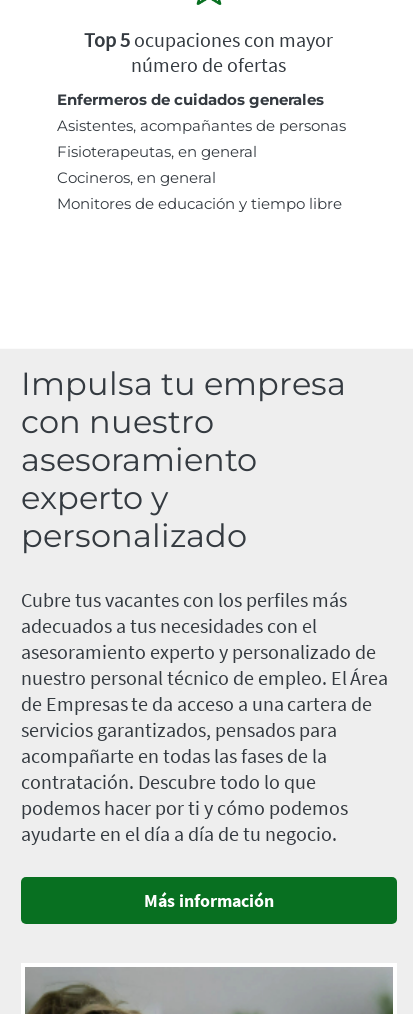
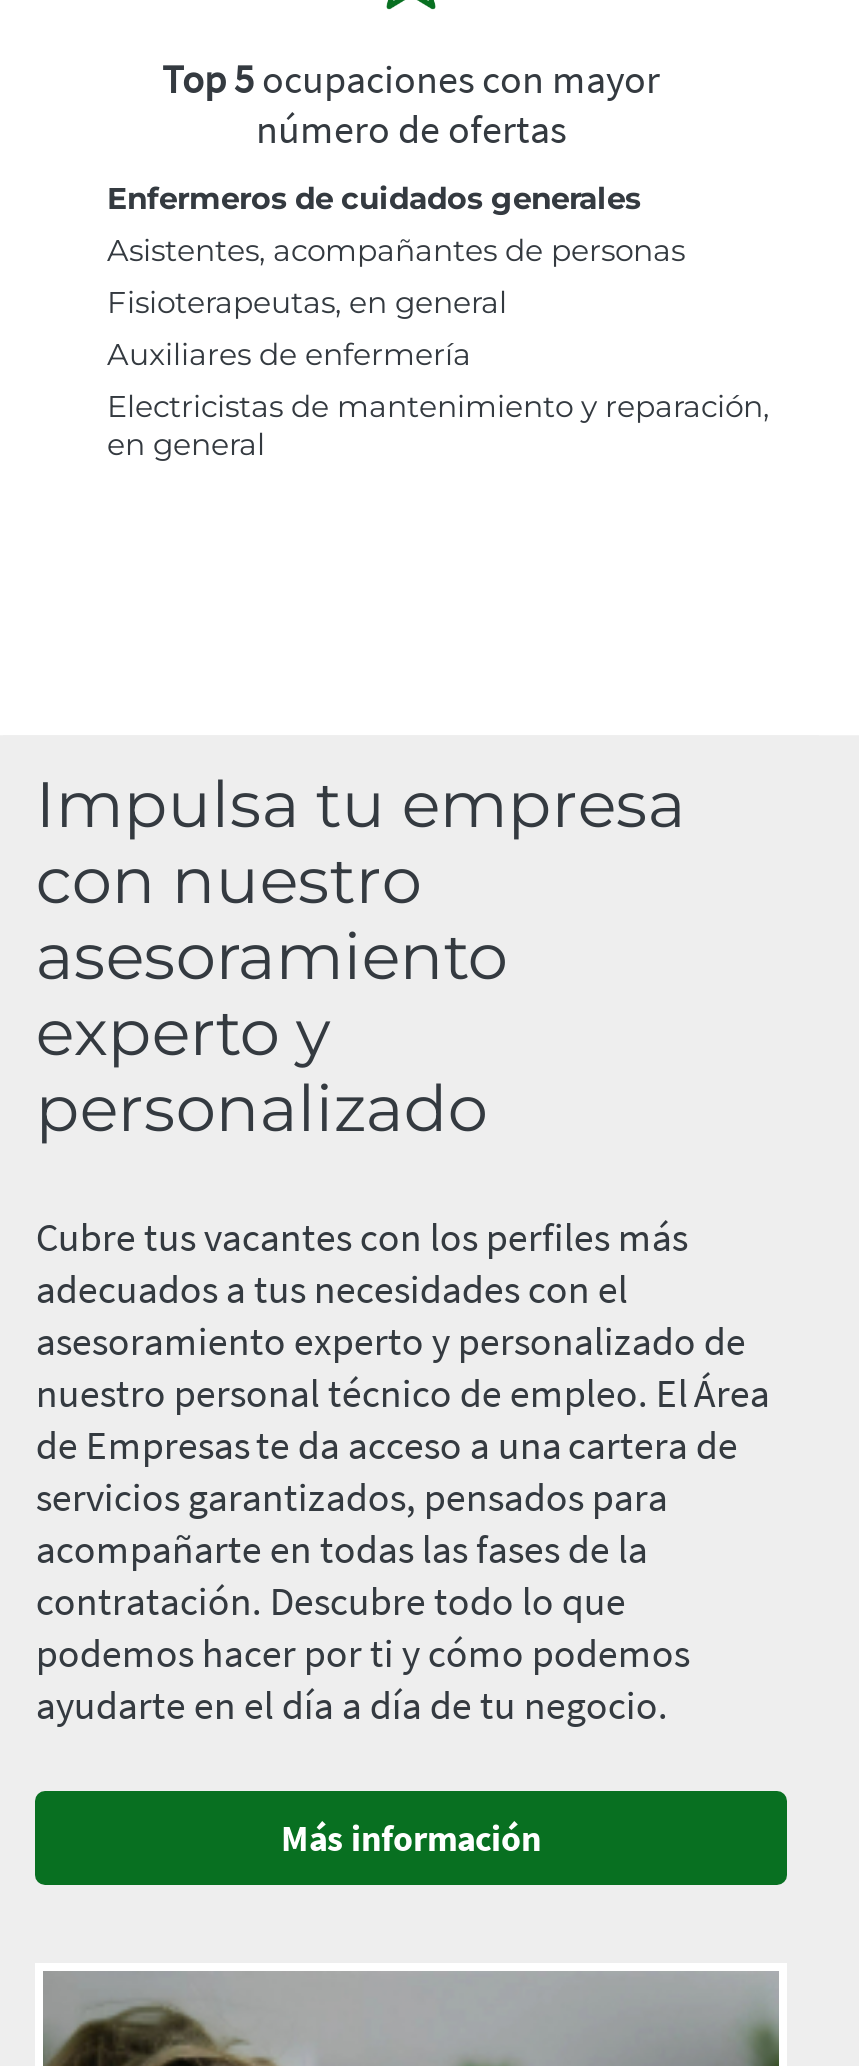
[57,168,342,213] Cocineros, en general | Monitores de educación y tiempo libre -> [107,336,769,464] Auxiliares de enfermería | Electricistas de mantenimiento y reparación, | en general

